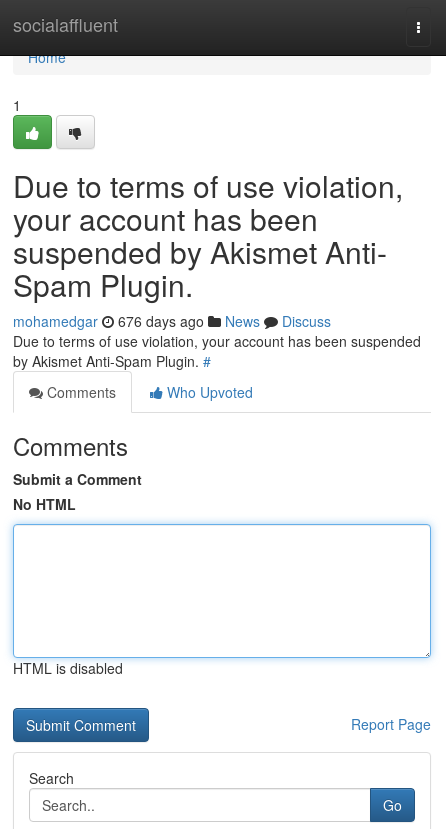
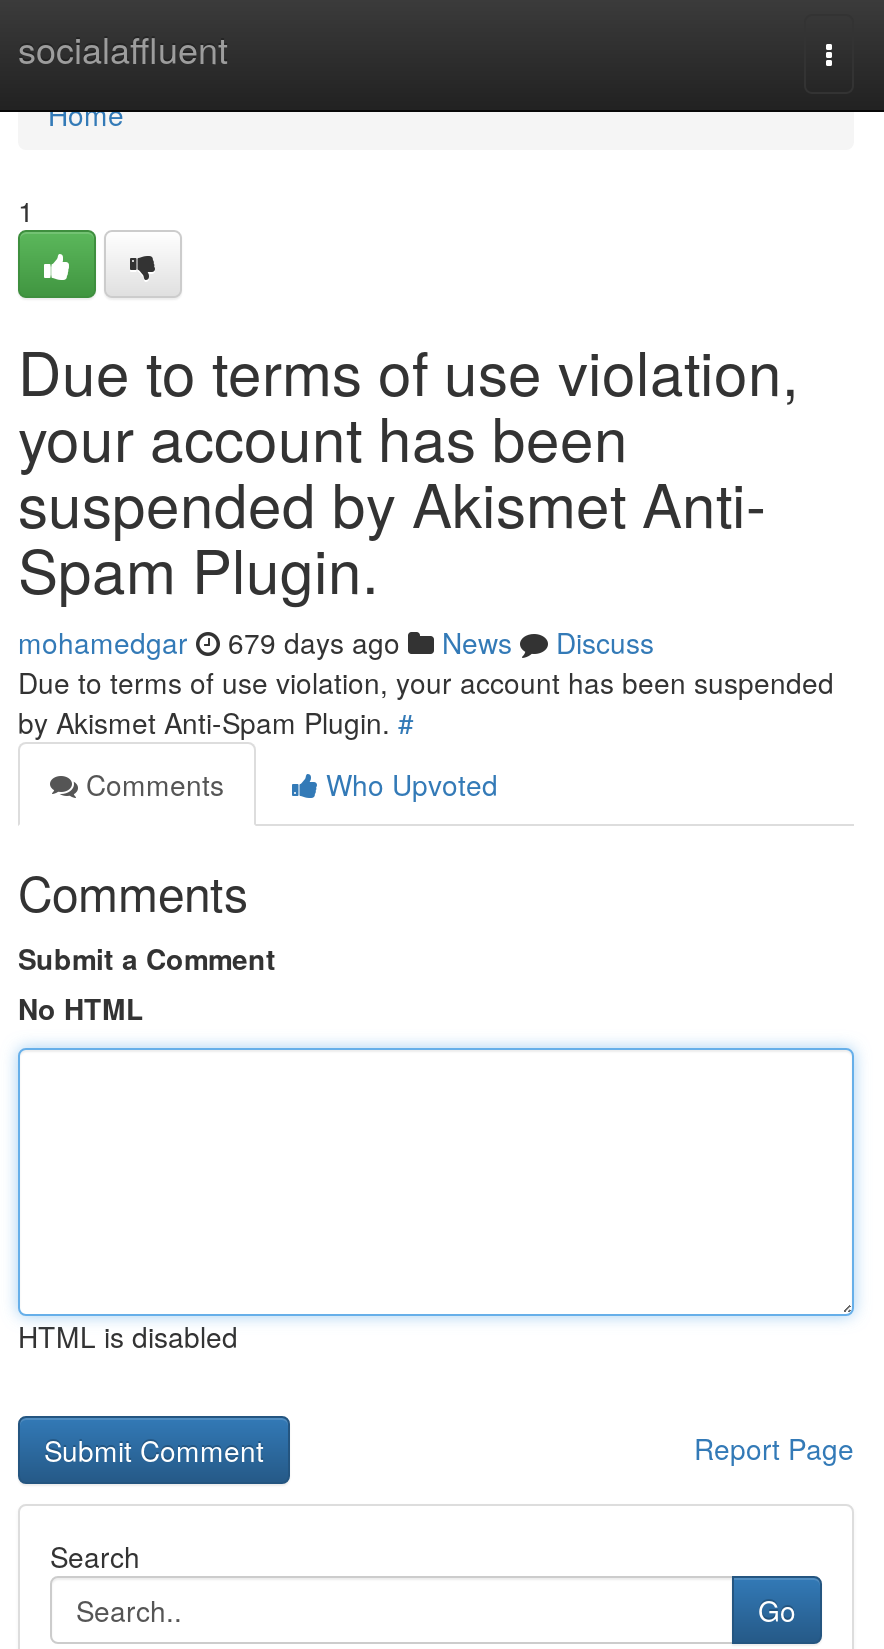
[13,311,331,331] mohamedgar 676 days ago News Discuss -> [18,622,654,662] mohamedgar 679 days ago News Discuss

